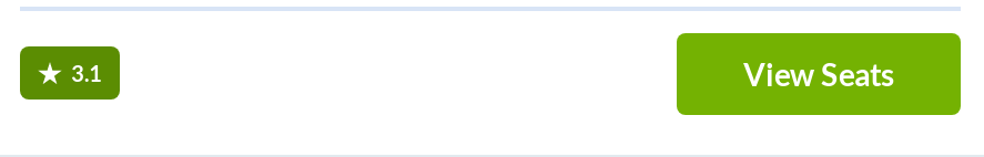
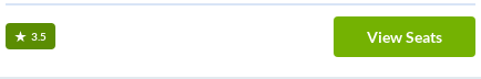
[71,60,102,86] 3.1 -> [31,30,47,43] 3.5

